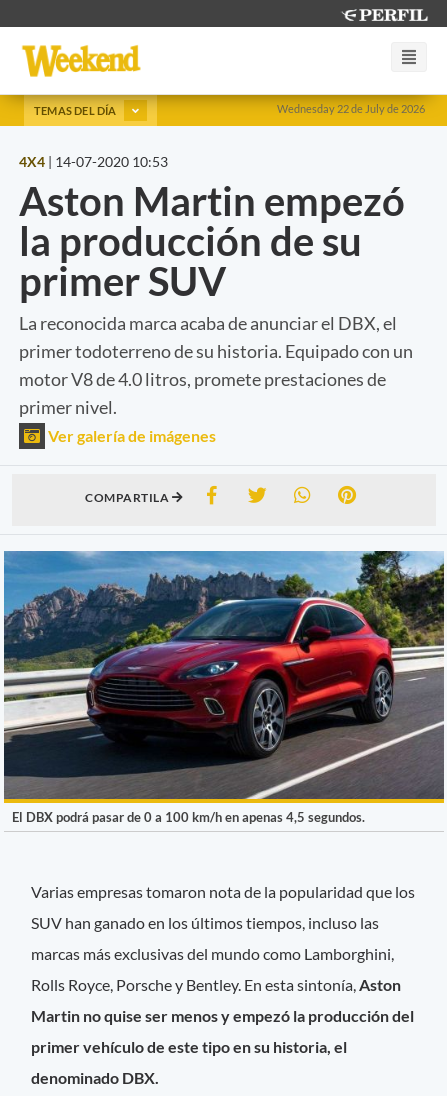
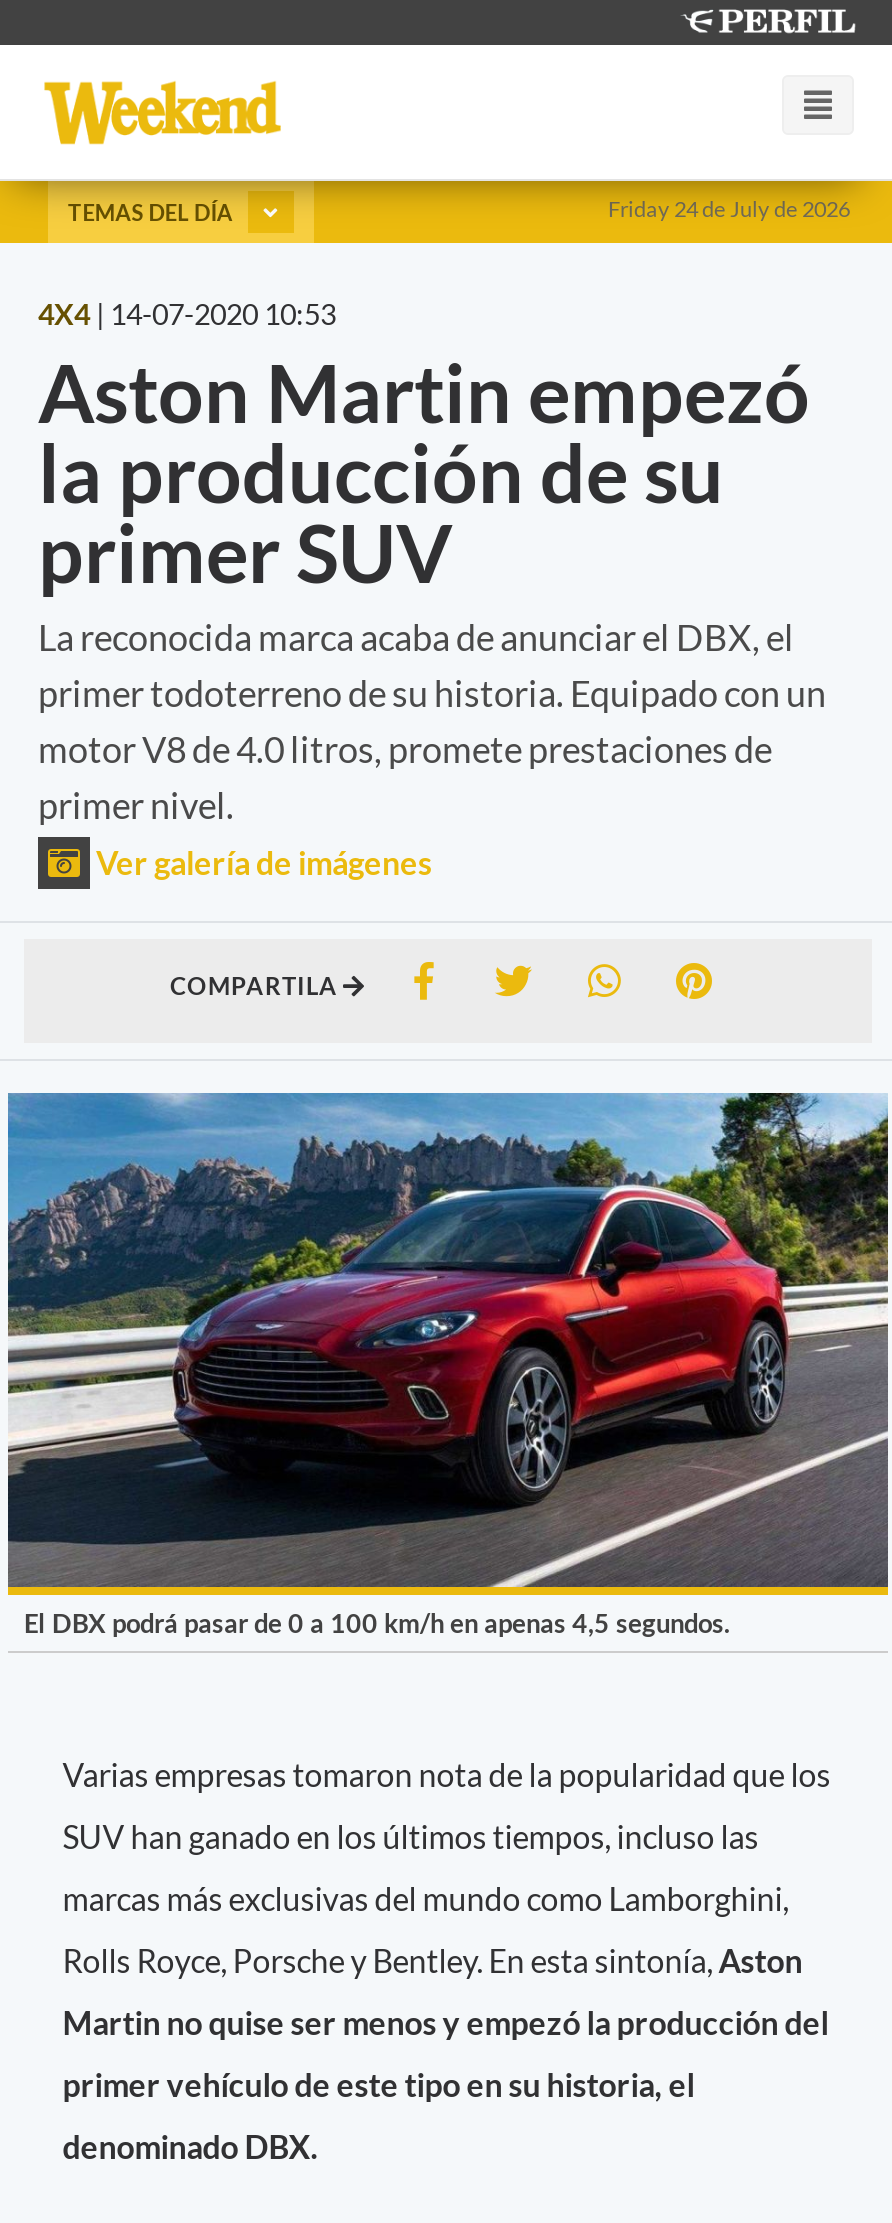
[277,102,425,115] Wednesday 22 de July de 2026 -> [608,195,850,221] Friday 24 de July de 2026

